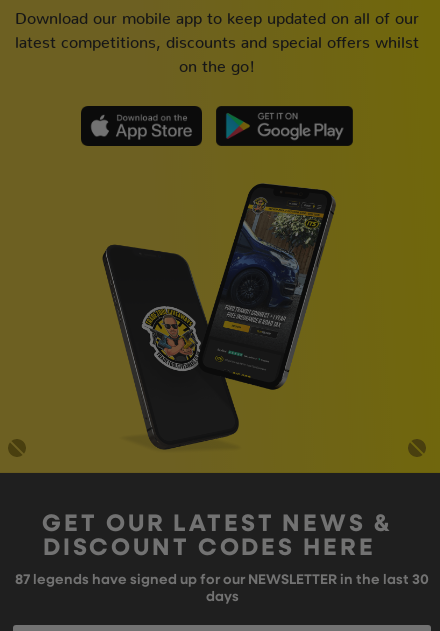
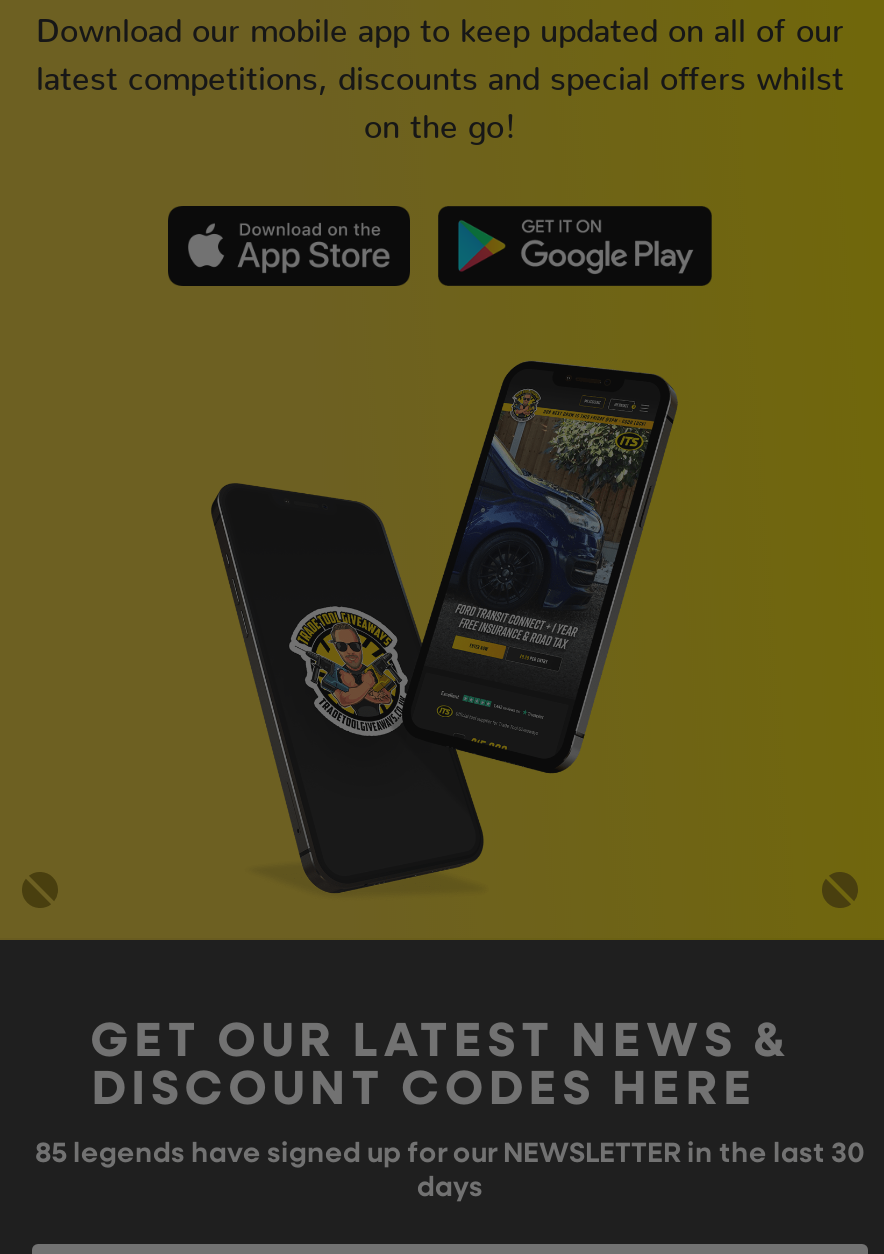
[15,573,429,588] 87 legends have signed up for our NEWSLETTER in the last 30 -> [35,1139,865,1169] 85 legends have signed up for our NEWSLETTER in the last 30

